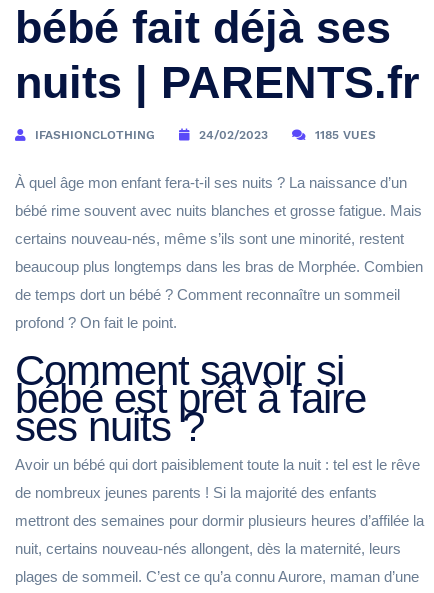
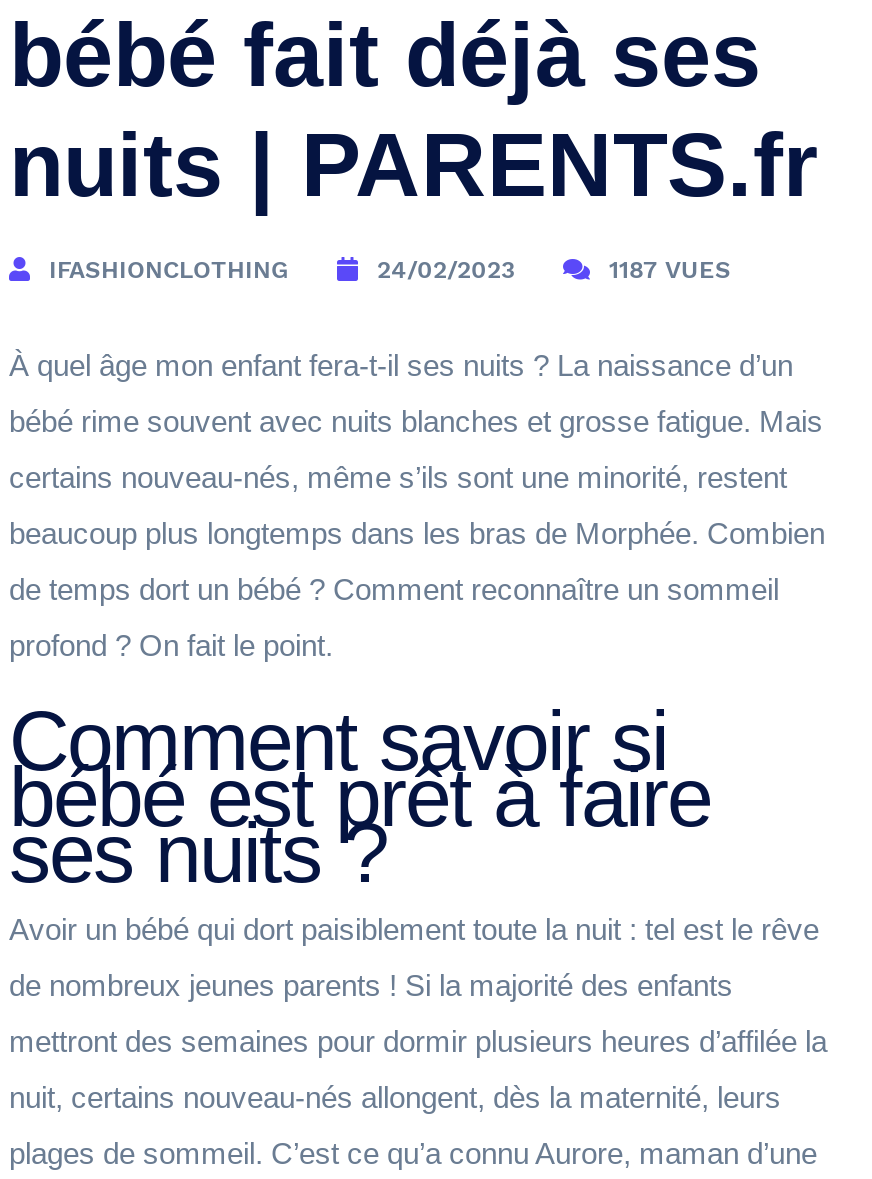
[315,128,376,142] 1185 VUES -> [609,256,731,284] 1187 VUES

